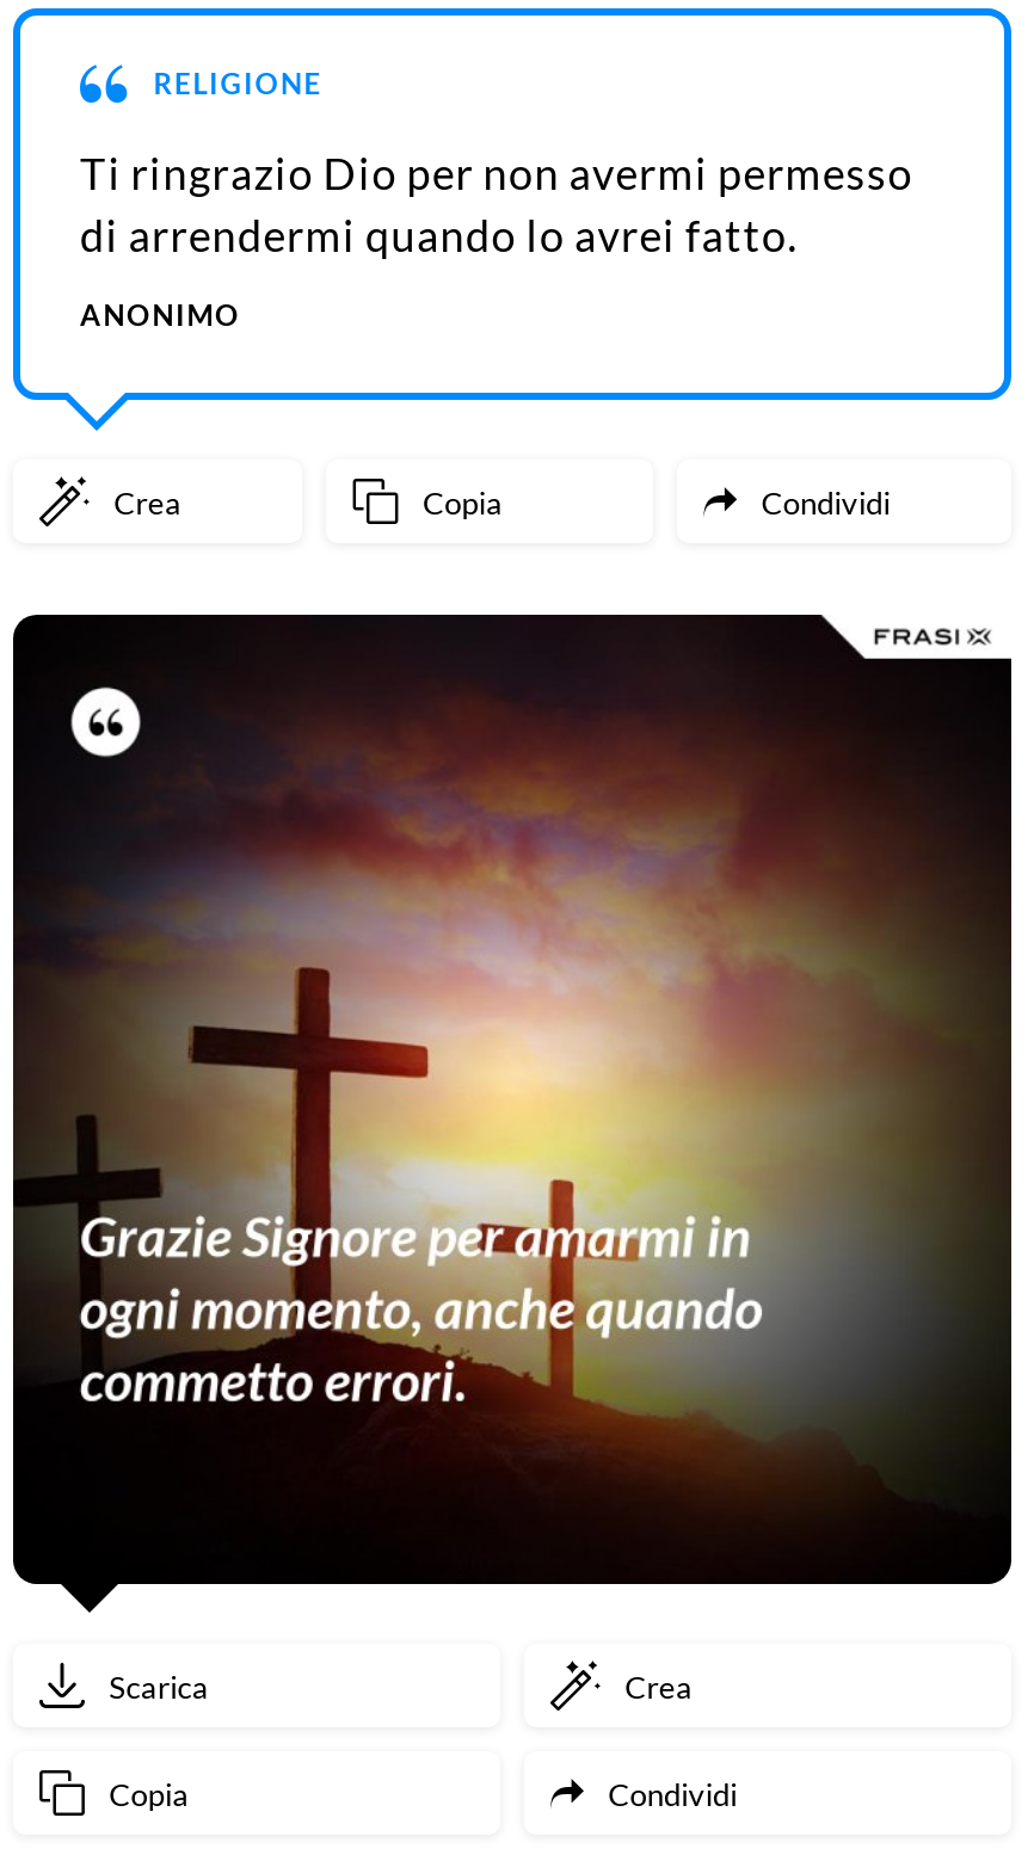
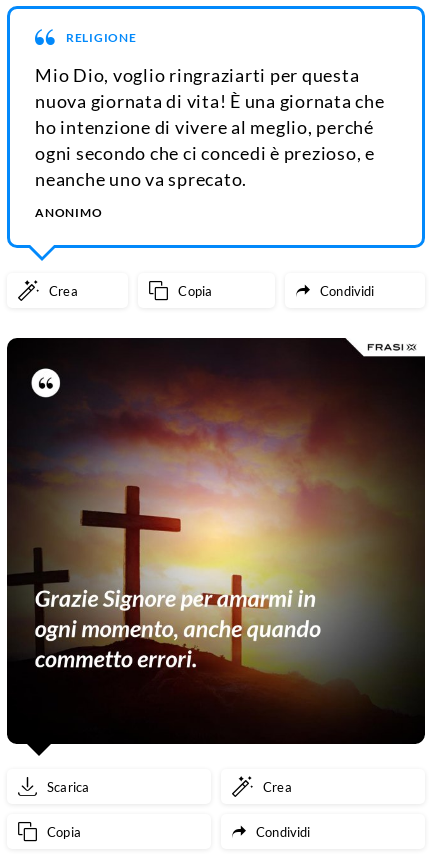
[80,148,913,262] Ti ringrazio Dio per non avermi permesso | di arrendermi quando lo avrei fatto. -> [35,64,384,190] Mio Dio, voglio ringraziarti per questa | nuova giornata di vita! È una giornata che | ho intenzione di vivere al meglio, perché | ogni secondo che ci concedi è prezioso, e | neanche uno va sprecato.

